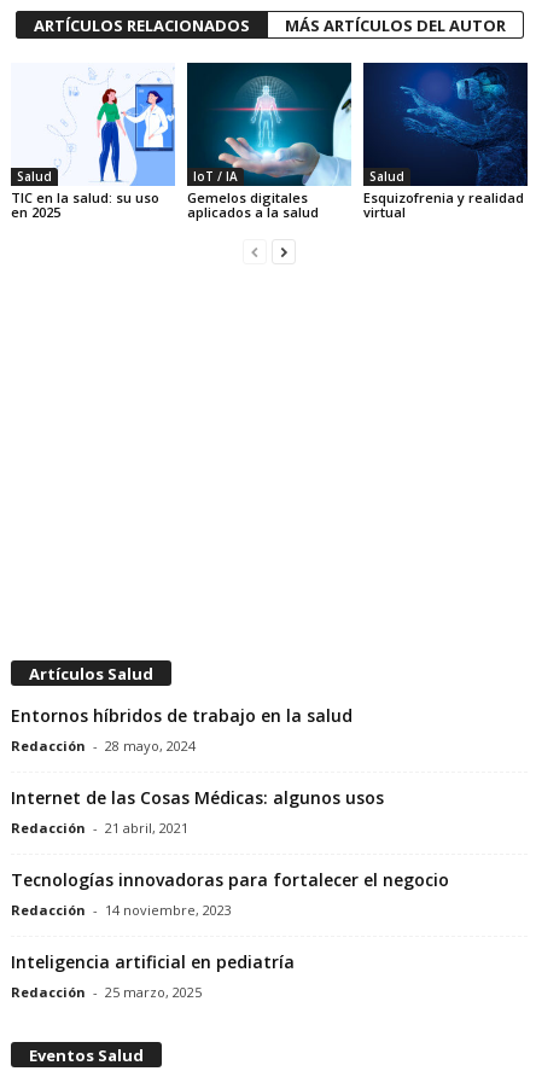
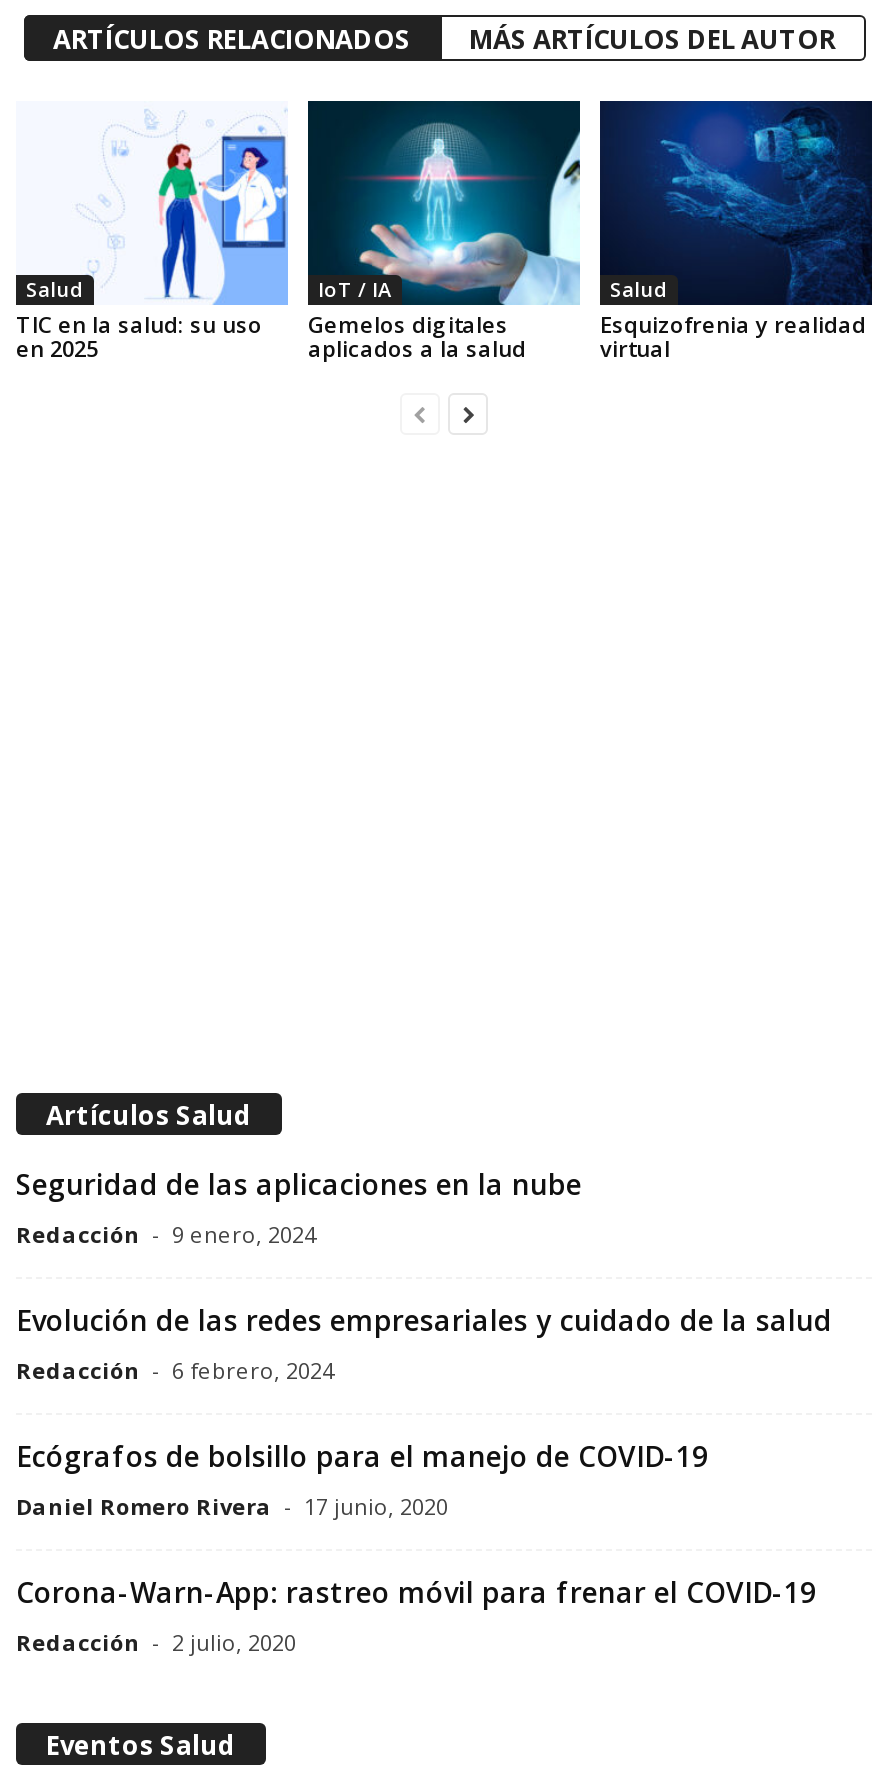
[11,704,353,755] Entornos híbridos de trabajo en la salud | Redacción - 28 mayo, 2024 -> [16,1164,582,1248] Seguridad de las aplicaciones en la nube | Redacción - 9 enero, 2024
[11,786,384,837] Internet de las Cosas Médicas: algunos usos | Redacción - 21 abril, 2021 -> [16,1300,832,1384] Evolución de las redes empresariales y cuidado de la salud | Redacción - 6 febrero, 2024
[11,868,449,919] Tecnologías innovadoras para fortalecer el negocio | Redacción - 14 noviembre, 2023 -> [16,1436,708,1520] Ecógrafos de bolsillo para el manejo de COVID-19 | Daniel Romero Rivera - 17 junio, 2020
[11,950,295,1001] Inteligencia artificial en pediatría | Redacción - 25 marzo, 2025 -> [16,1572,816,1656] Corona-Warn-App: rastreo móvil para frenar el COVID-19 | Redacción - 2 julio, 2020

